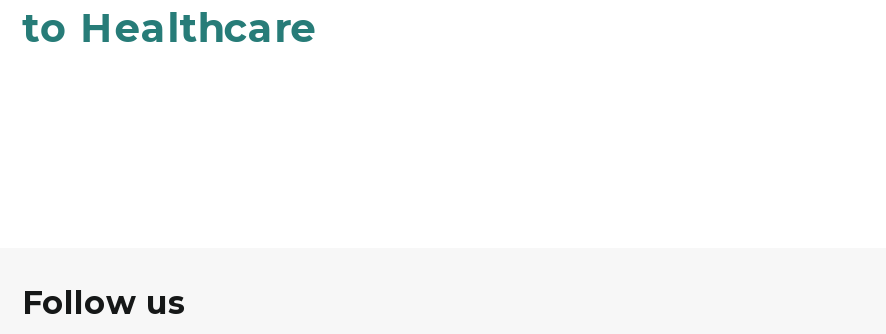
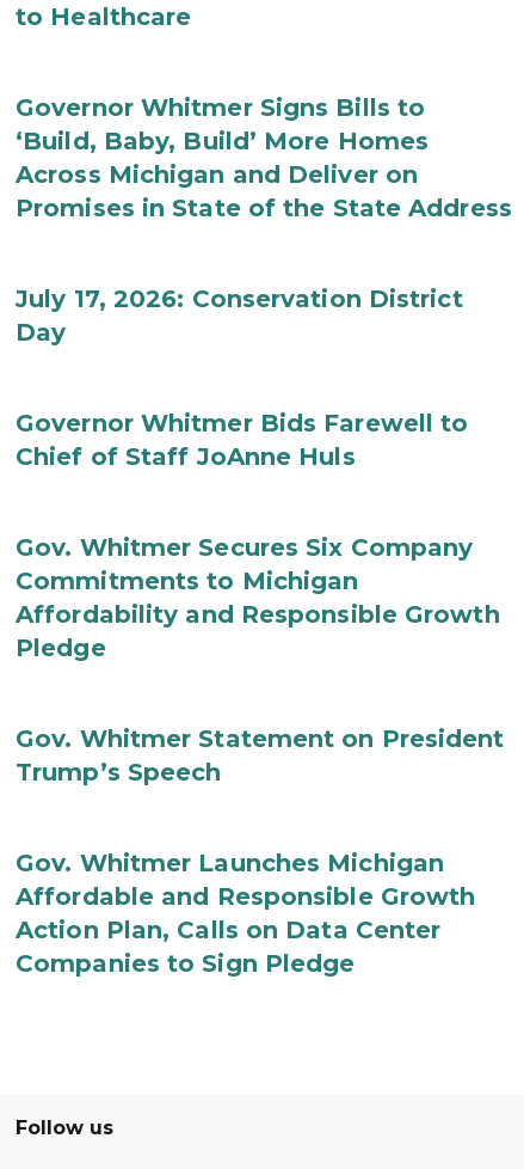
none -> [16,93,512,978] Governor Whitmer Signs Bills to | ‘Build, Baby, Build’ More Homes | Across Michigan and Deliver on | Promises in State of the State Address | July 17, 2026: Conservation District | Day | Governor Whitmer Bids Farewell to | Chief of Staff JoAnne Huls | Gov. Whitmer Secures Six Company | Commitments to Michigan | Affordability and Responsible Growth | Pledge | Gov. Whitmer Statement on President | Trump’s Speech | Gov. Whitmer Launches Michigan | Affordable and Responsible Growth | Action Plan, Calls on Data Center | Companies to Sign Pledge

